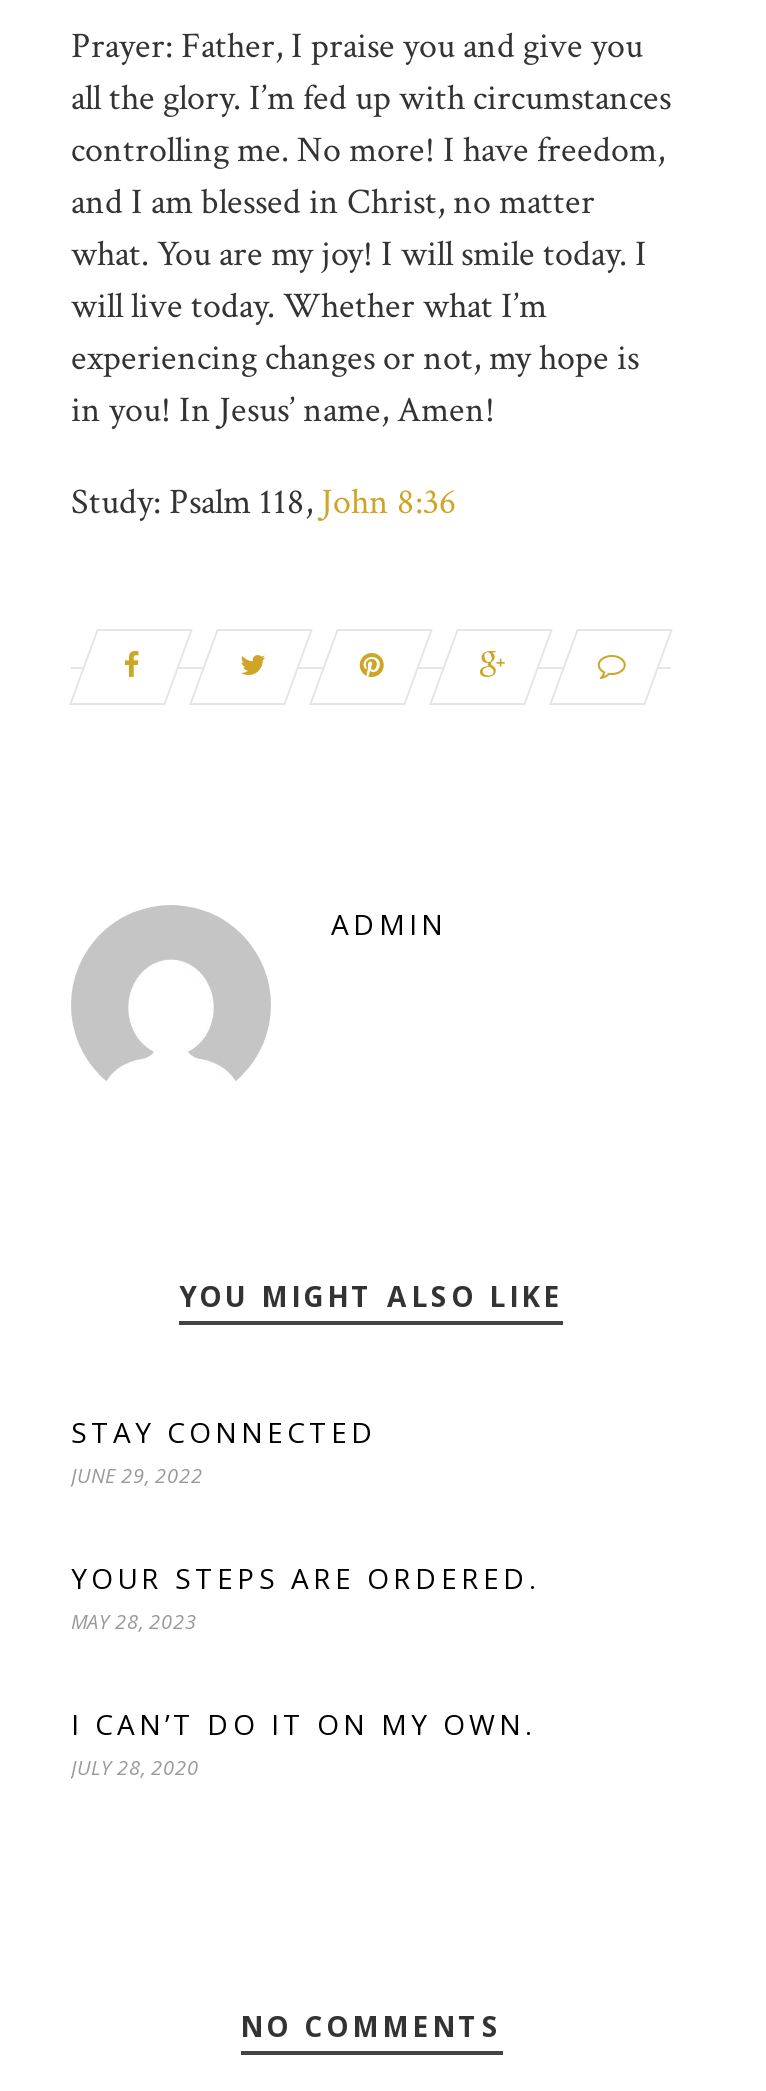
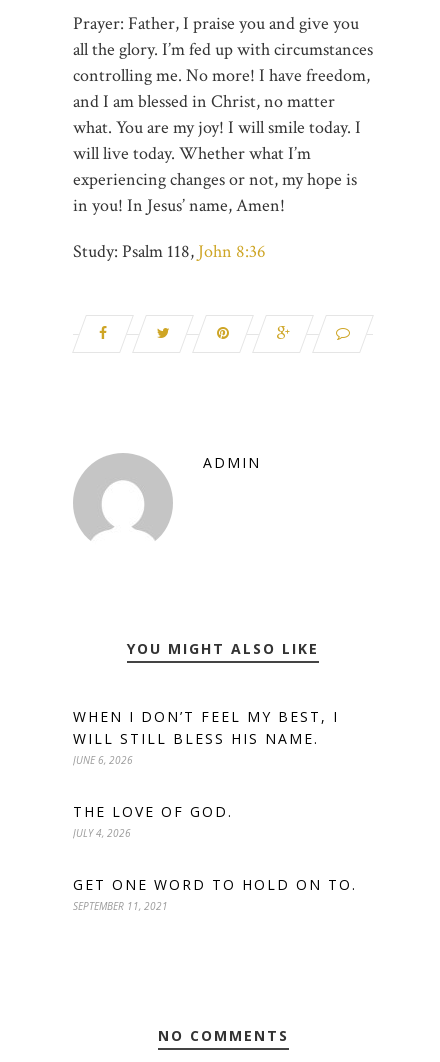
[71,1413,377,1489] STAY CONNECTED | JUNE 29, 2022 -> [73,707,339,767] WHEN I DON’T FEEL MY BEST, I | WILL STILL BLESS HIS NAME. | JUNE 6, 2026
[71,1559,539,1635] YOUR STEPS ARE ORDERED. | MAY 28, 2023 -> [73,802,233,840] THE LOVE OF GOD. | JULY 4, 2026
[71,1705,535,1781] I CAN’T DO IT ON MY OWN. | JULY 28, 2020 -> [73,875,357,913] GET ONE WORD TO HOLD ON TO. | SEPTEMBER 11, 2021

